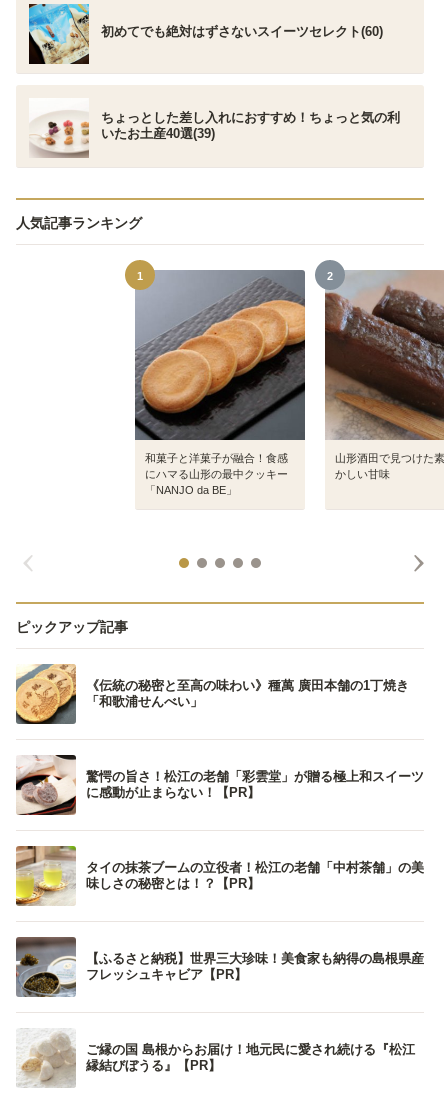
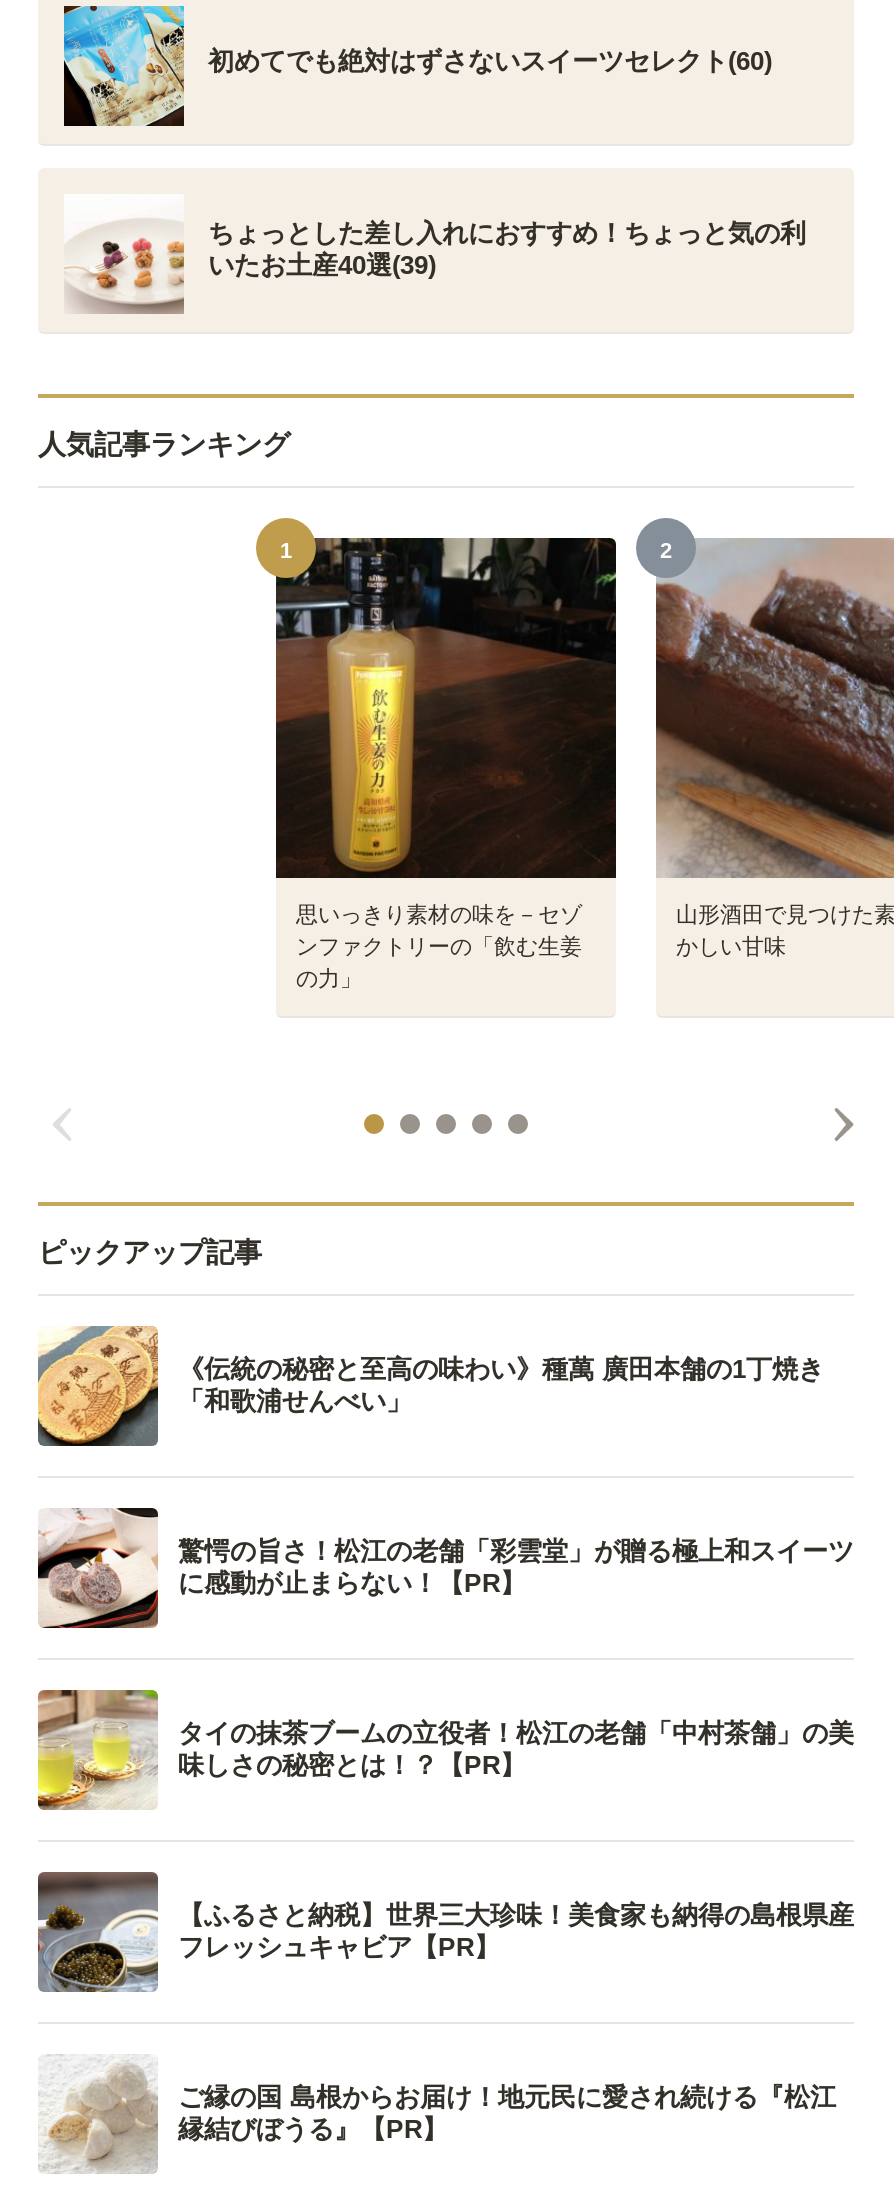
[134,269,306,496] [image] | 和菓子と洋菓子が融合！食感 | にハマる山形の最中クッキー | 「NANJO da BE」 -> [274,536,618,990] [image] | 思いっきり素材の味を－セゾ | ンファクトリーの「飲む生姜 | の力」

